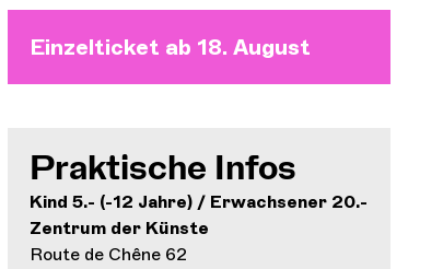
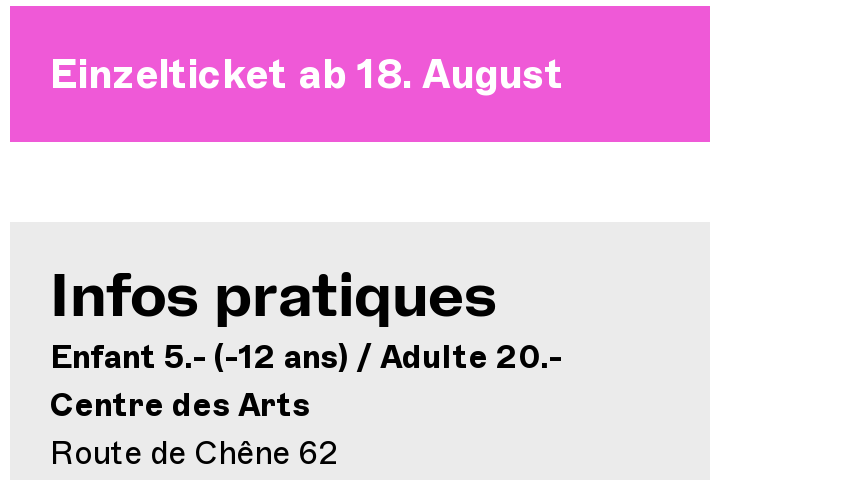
[30,153,368,238] Praktische Infos | Kind 5.- (-12 Jahre) / Erwachsener 20.- | Zentrum der Künste -> [50,268,562,424] Infos pratiques | Enfant 5.- (-12 ans) / Adulte 20.- | Centre des Arts

